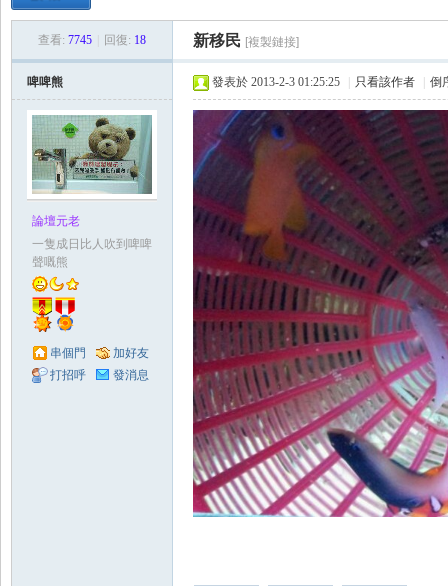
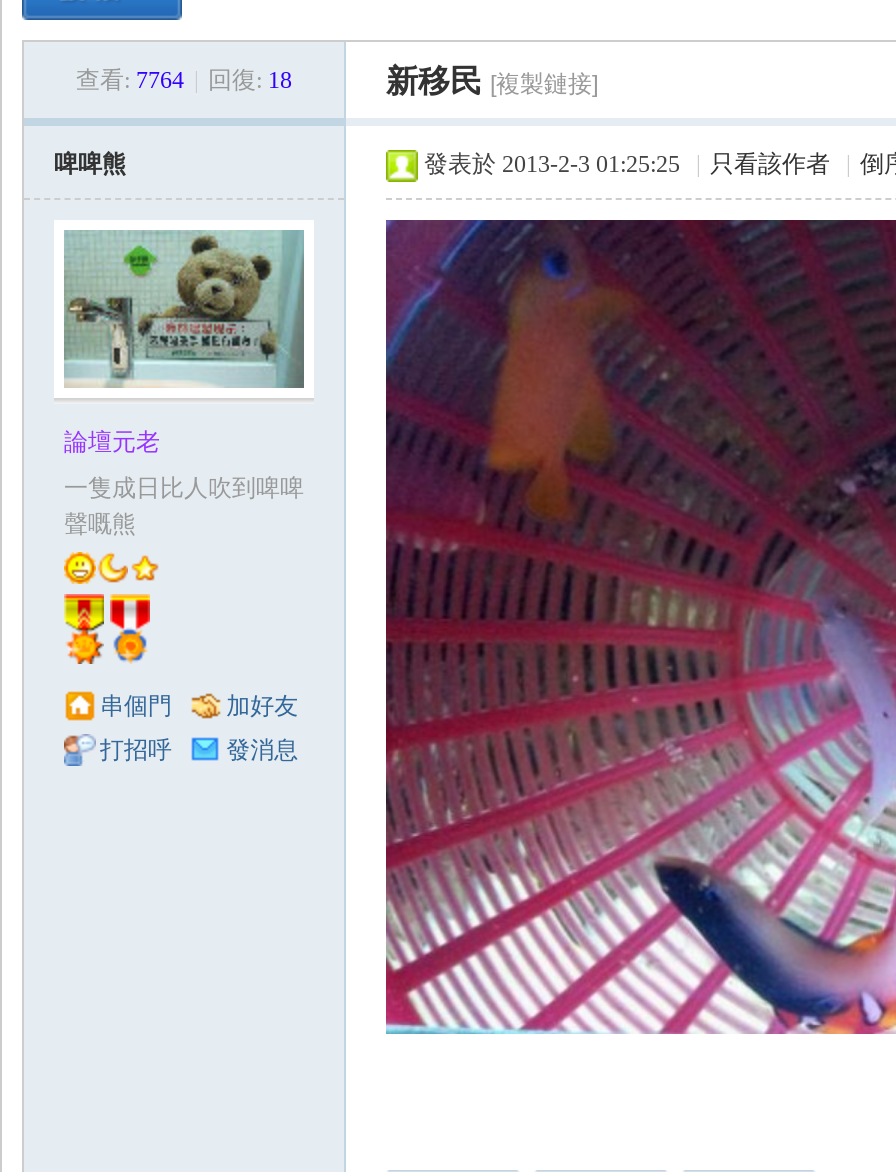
[38,33,146,47] 查看: 7745 回復: 18 -> [76,66,292,94] 查看: 7764 回復: 18

